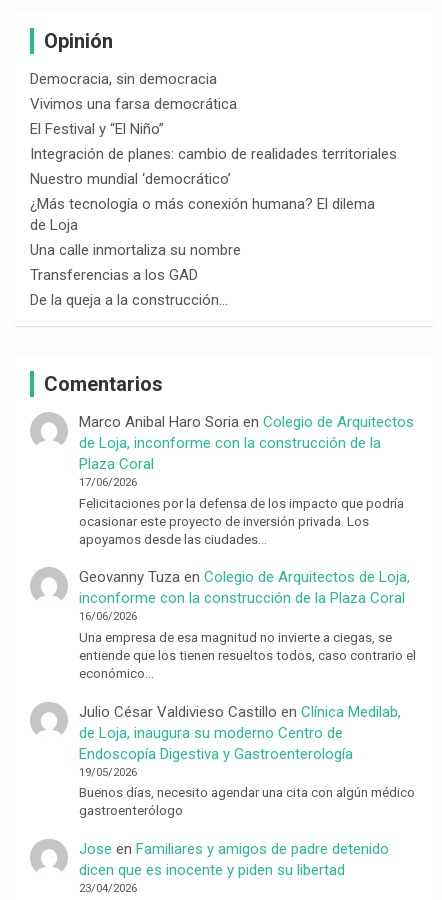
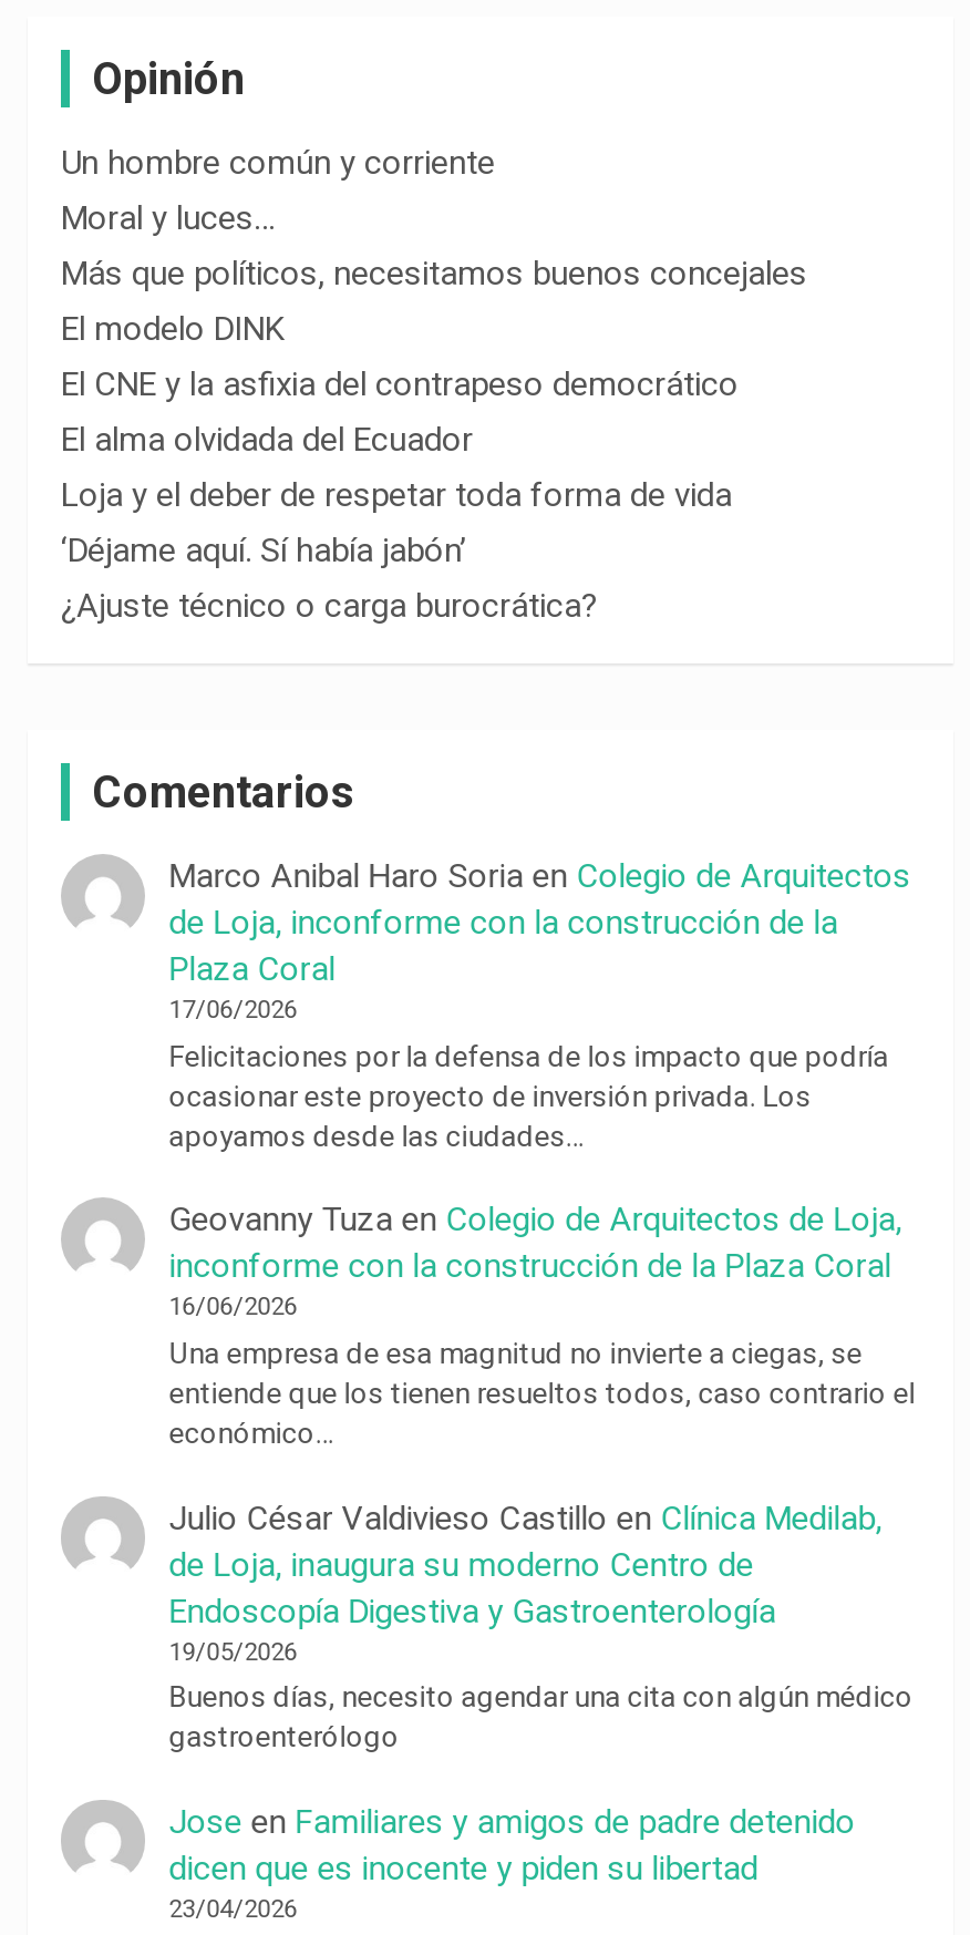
[30,70,397,309] Democracia, sin democracia | Vivimos una farsa democrática | El Festival y “El Niño” | Integración de planes: cambio de realidades territoriales | Nuestro mundial ‘democrático’ | ¿Más tecnología o más conexión humana? El dilema | de Loja | Una calle inmortaliza su nombre | Transferencias a los GAD | De la queja a la construcción… -> [61,144,807,627] Un hombre común y corriente | Moral y luces… | Más que políticos, necesitamos buenos concejales | El modelo DINK | El CNE y la asfixia del contrapeso democrático | El alma olvidada del Ecuador | Loja y el deber de respetar toda forma de vida | ‘Déjame aquí. Sí había jabón’ | ¿Ajuste técnico o carga burocrática?

